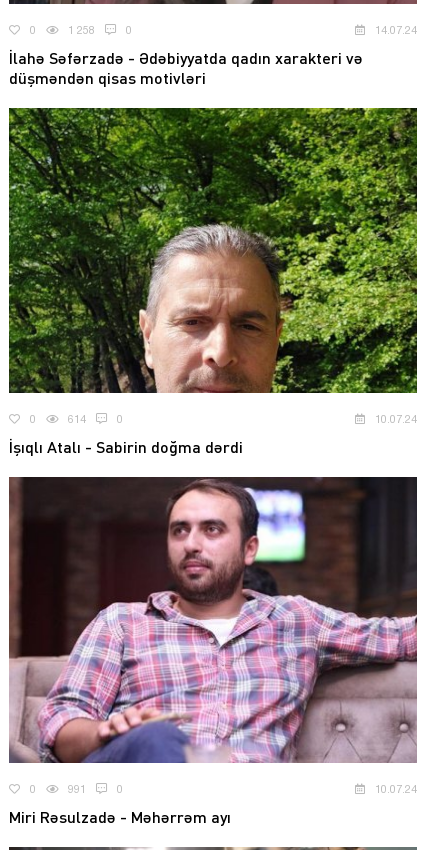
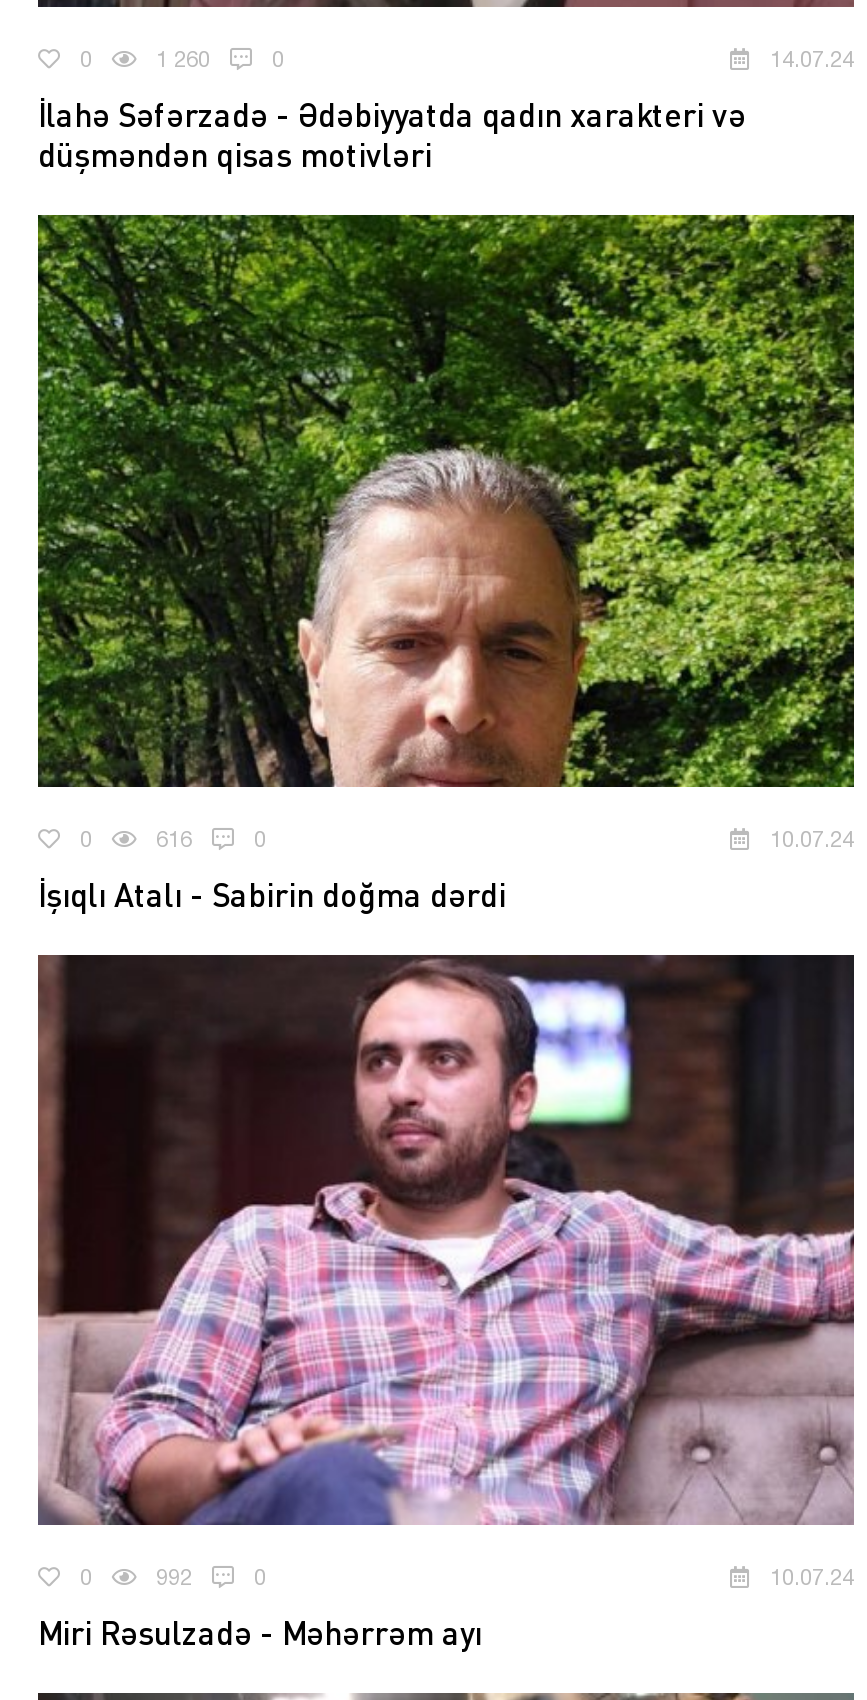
[68,26,95,36] 1 258 -> [156,52,210,72] 1 260
[68,415,86,425] 614 -> [156,831,192,851] 616
[68,785,86,795] 991 -> [156,1570,192,1590] 992

